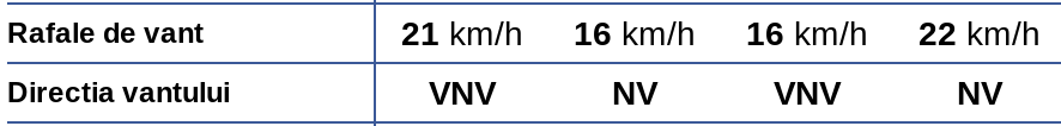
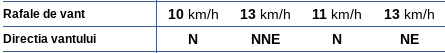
[401,14,523,52] 21 km/h -> [167,6,218,22] 10 km/h
[574,14,696,52] 16 km/h -> [239,6,290,22] 13 km/h
[746,14,868,52] 16 km/h -> [312,6,362,22] 11 km/h
[918,14,1041,52] 22 km/h -> [383,6,434,22] 13 km/h
[429,74,1002,112] VNV | NV | VNV | NV -> [188,31,418,47] N | NNE | N | NE

